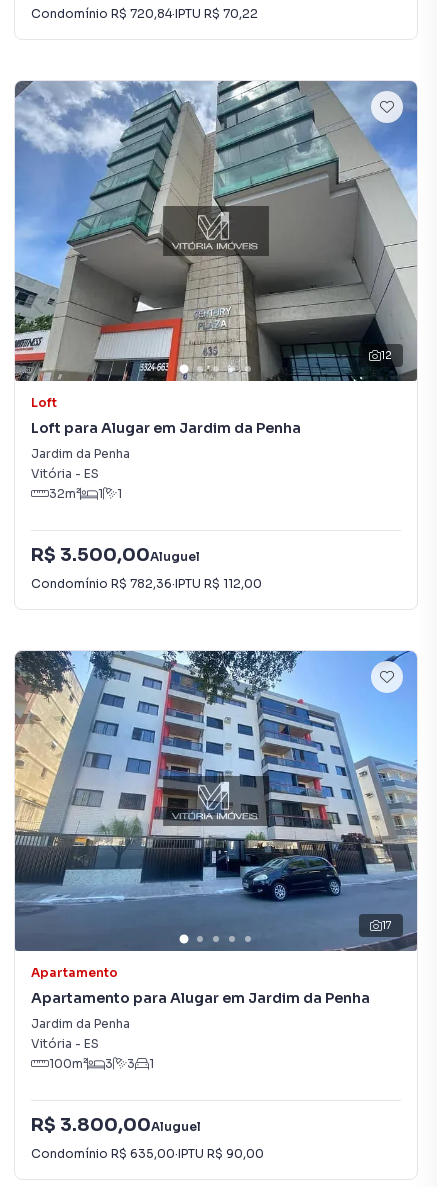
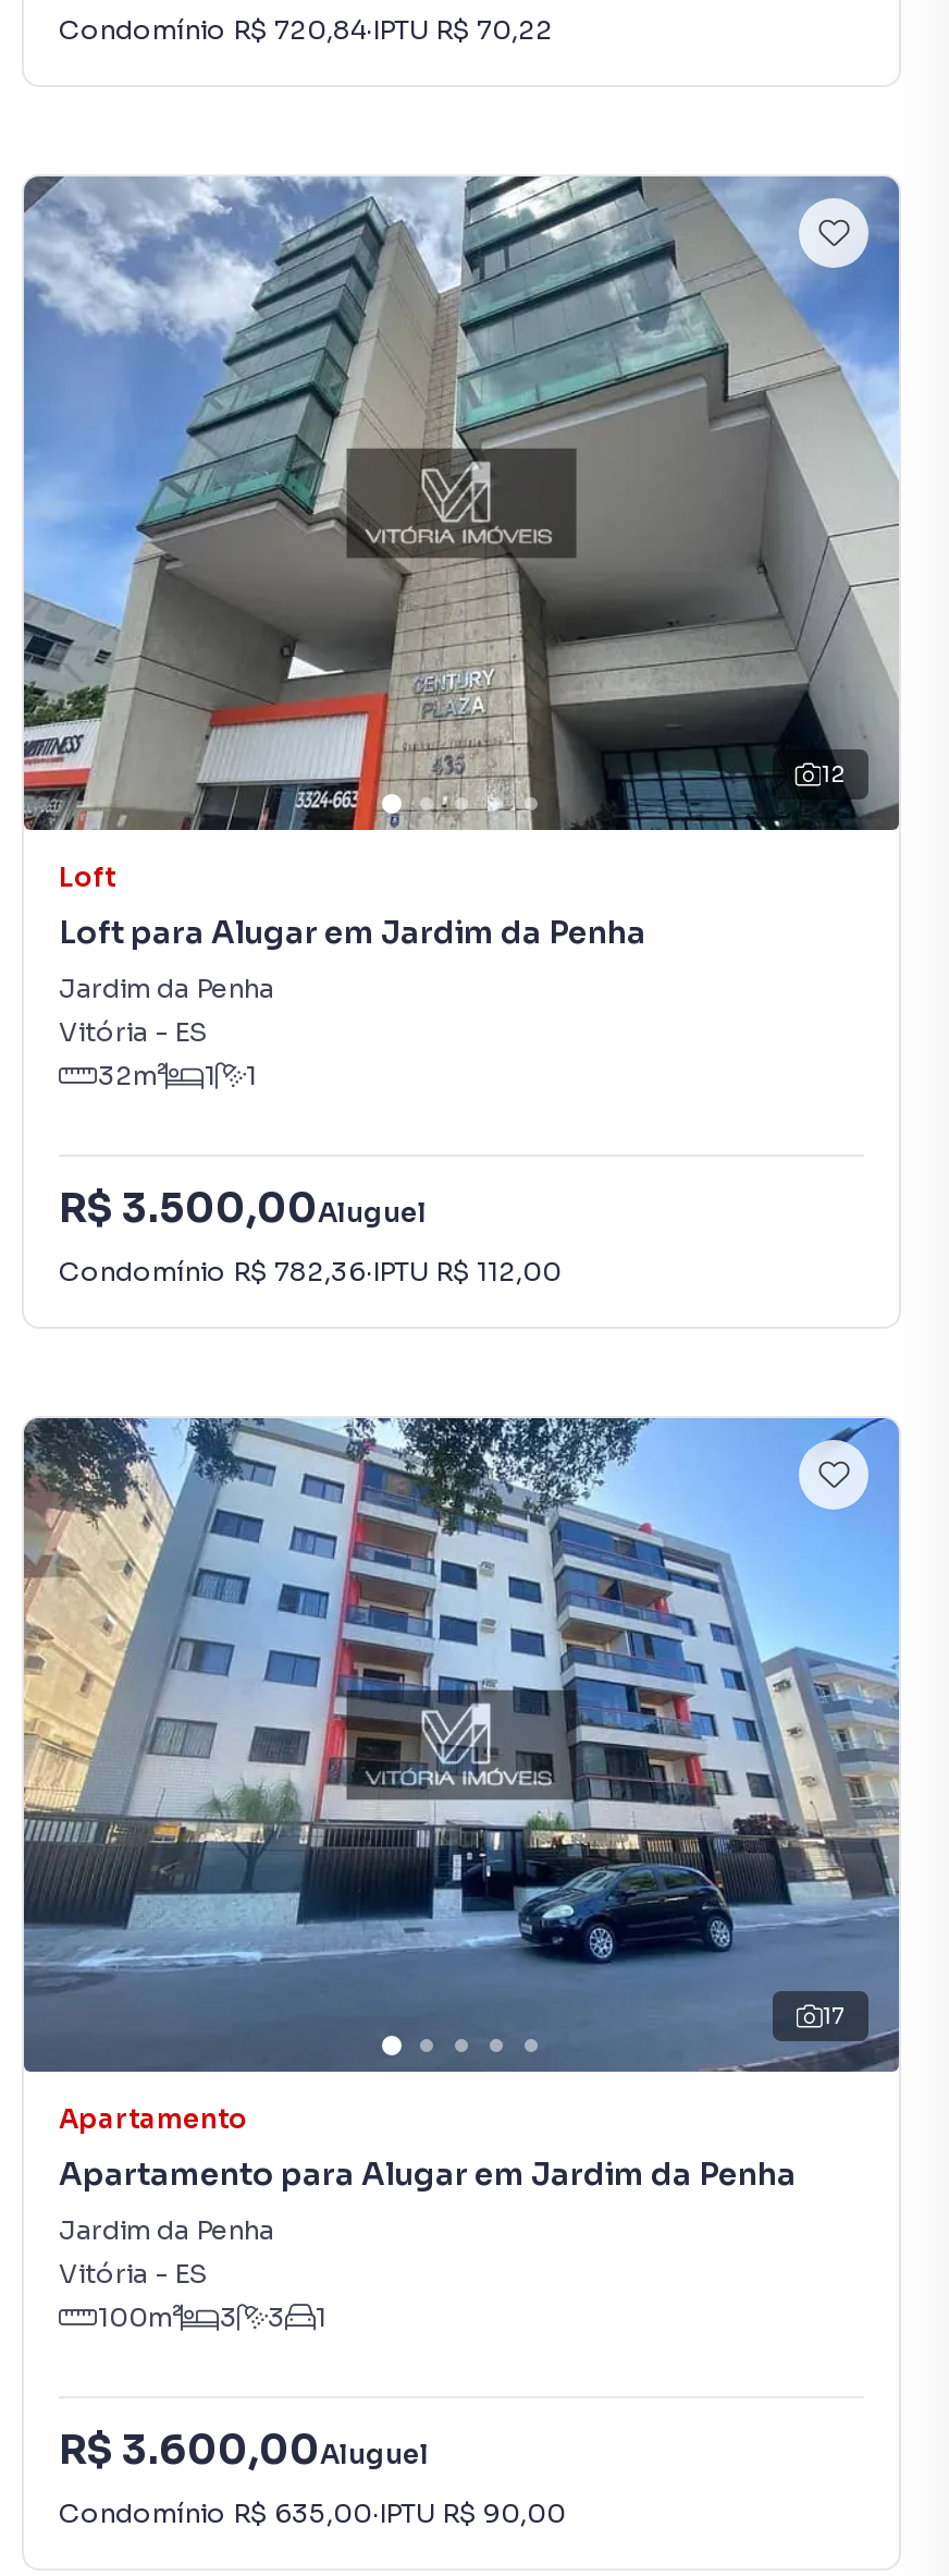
[31,1113,201,1135] R$ 3.800,00Aluguel -> [59,2426,429,2474] R$ 3.600,00Aluguel

